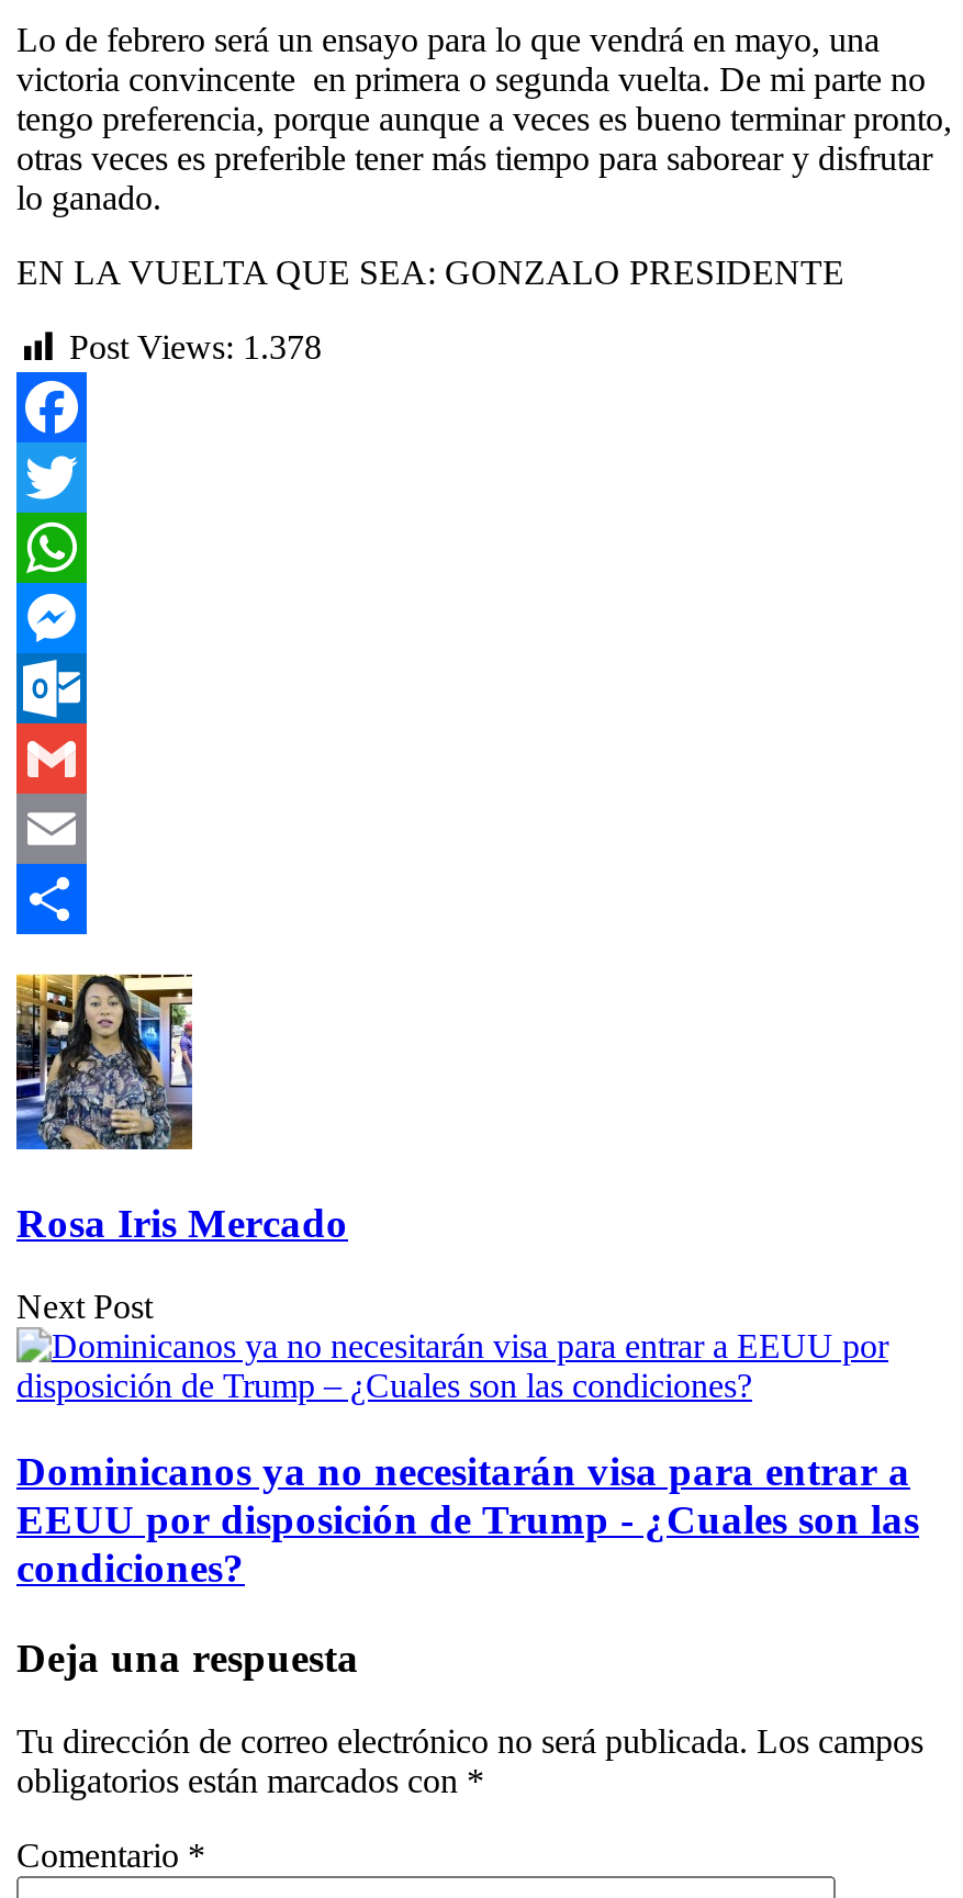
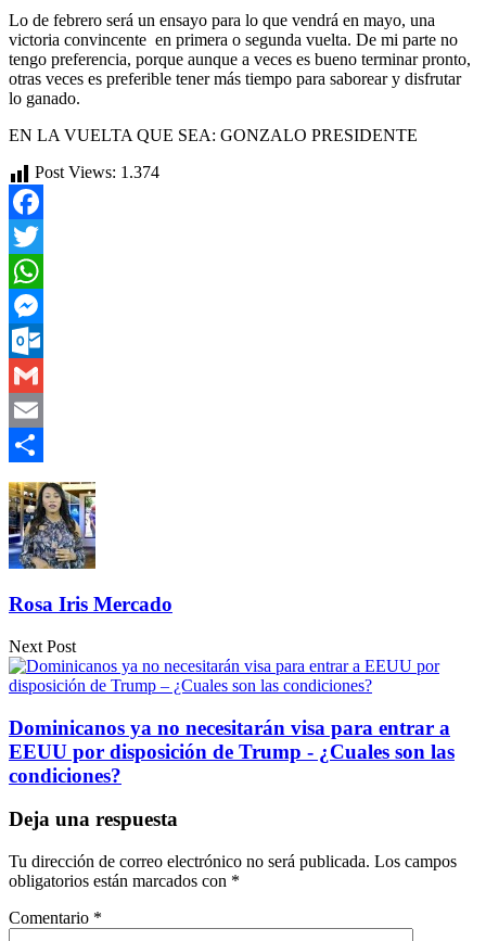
[69,327,322,364] Post Views: 1.378 -> [35,162,159,181] Post Views: 1.374

